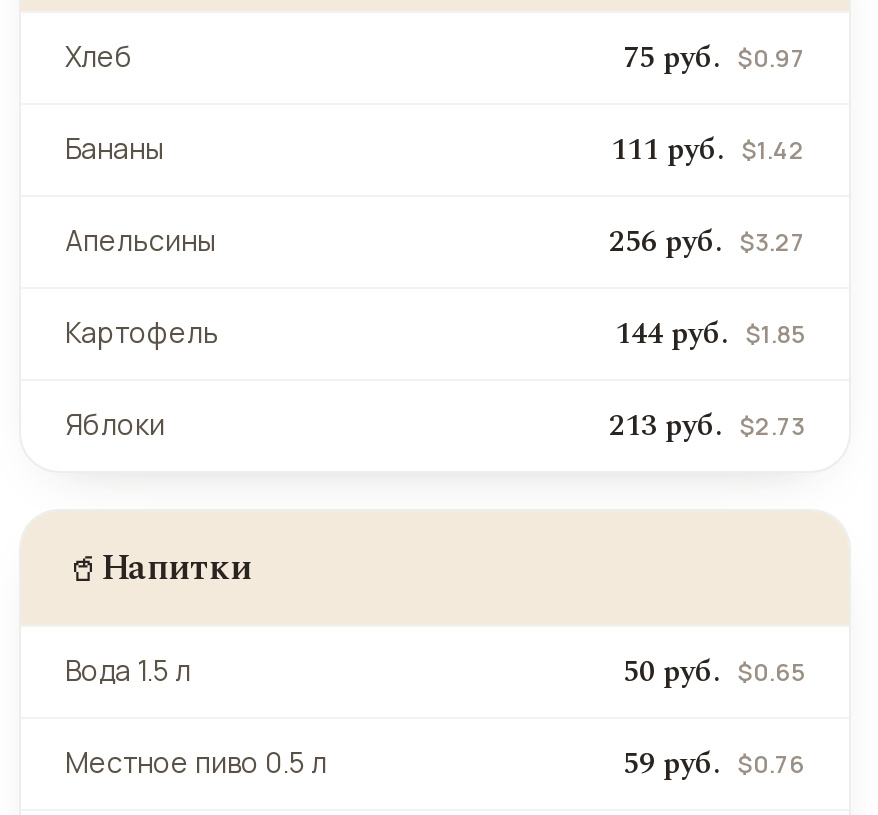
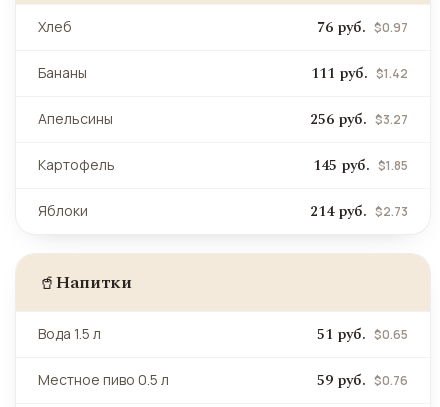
[623,35,805,81] 75 руб. $0.97 -> [317,16,408,39] 76 руб. $0.97
[615,311,805,357] 144 руб. $1.85 -> [313,154,408,177] 145 руб. $1.85
[609,403,805,449] 213 руб. $2.73 -> [310,200,408,223] 214 руб. $2.73
[623,649,805,695] 50 руб. $0.65 -> [317,323,408,346] 51 руб. $0.65

